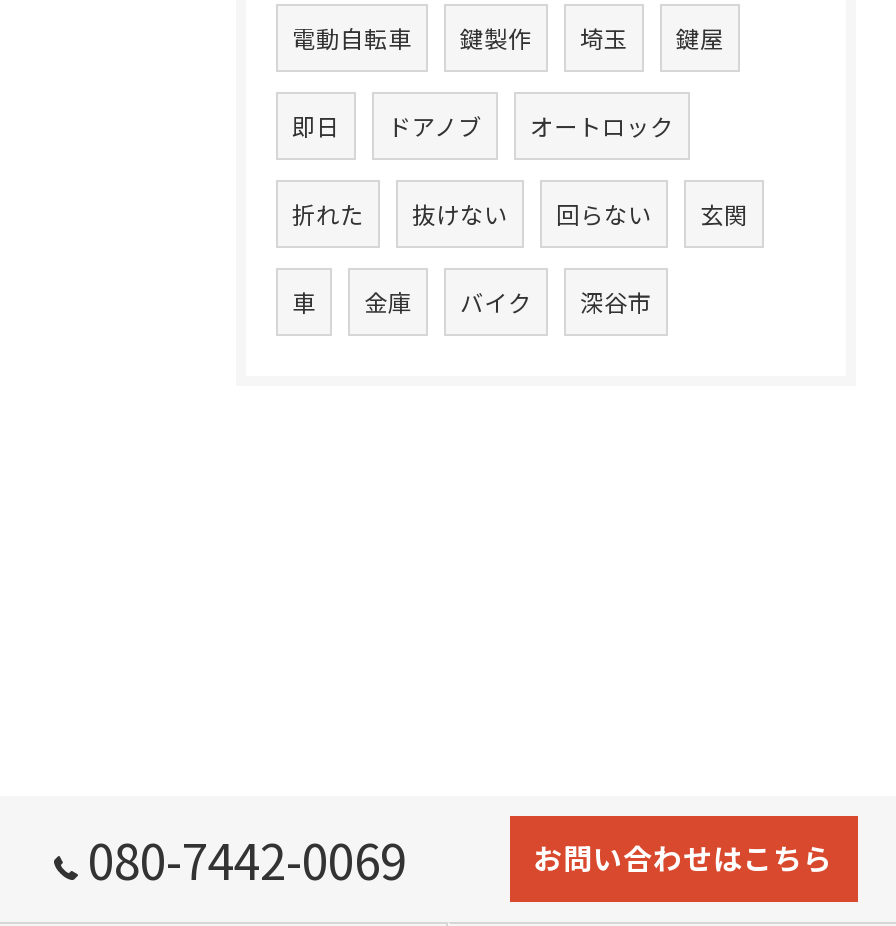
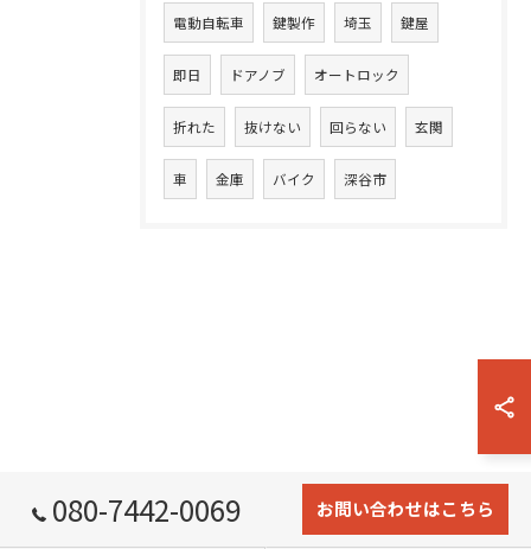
none -> [476,358,527,457] [image]

